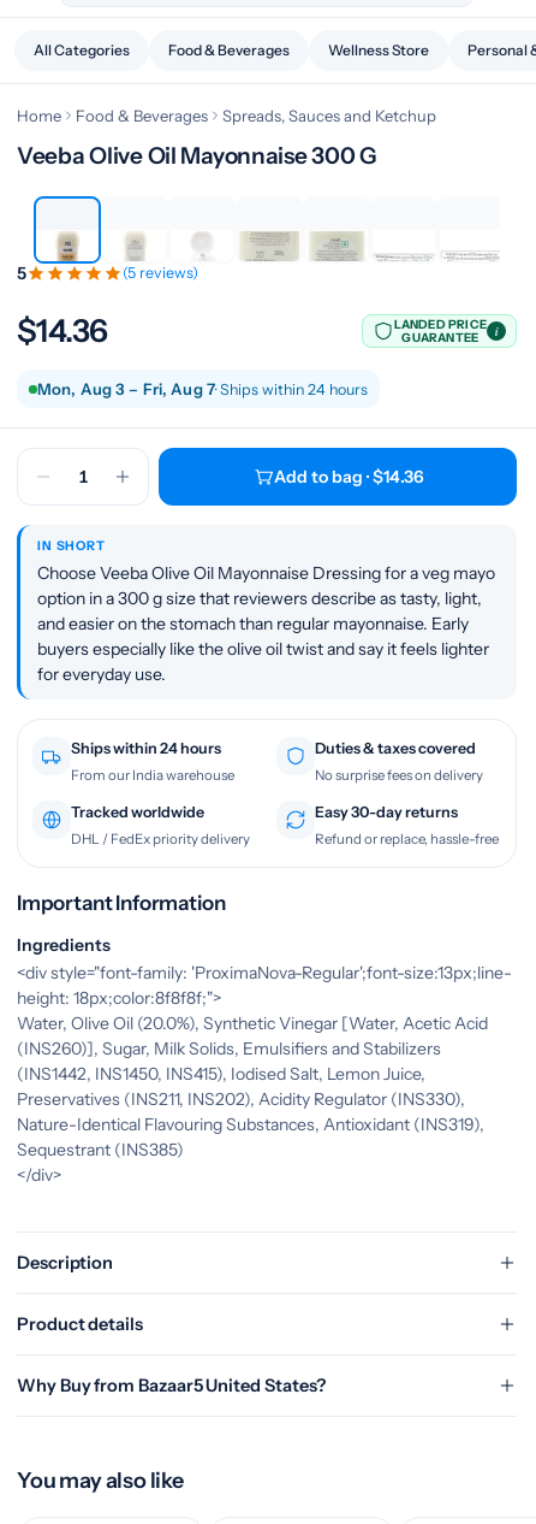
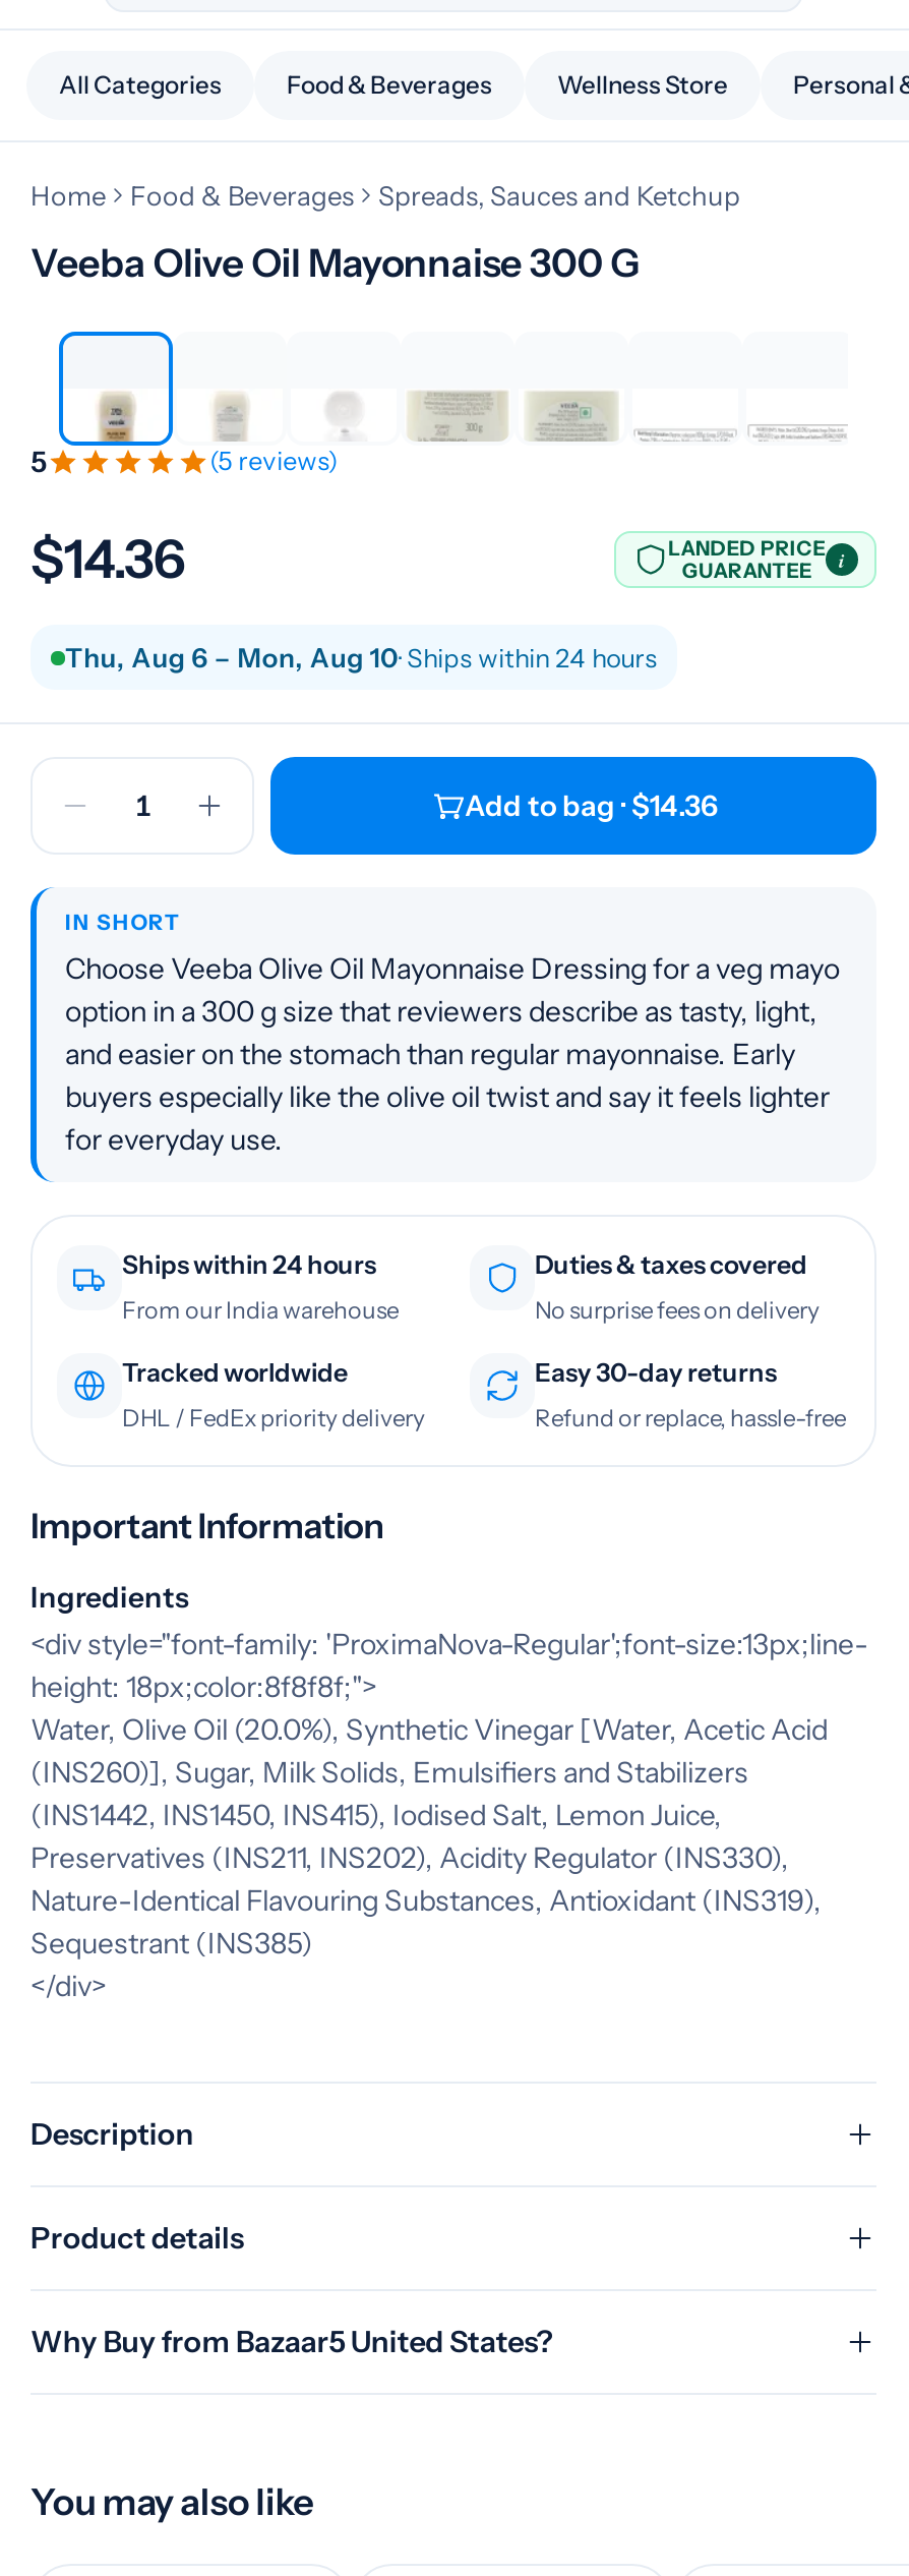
[37,379,368,398] Mon, Aug 3 – Fri, Aug 7 · Ships within 24 hours -> [65,641,657,674] Thu, Aug 6 – Mon, Aug 10 · Ships within 24 hours

